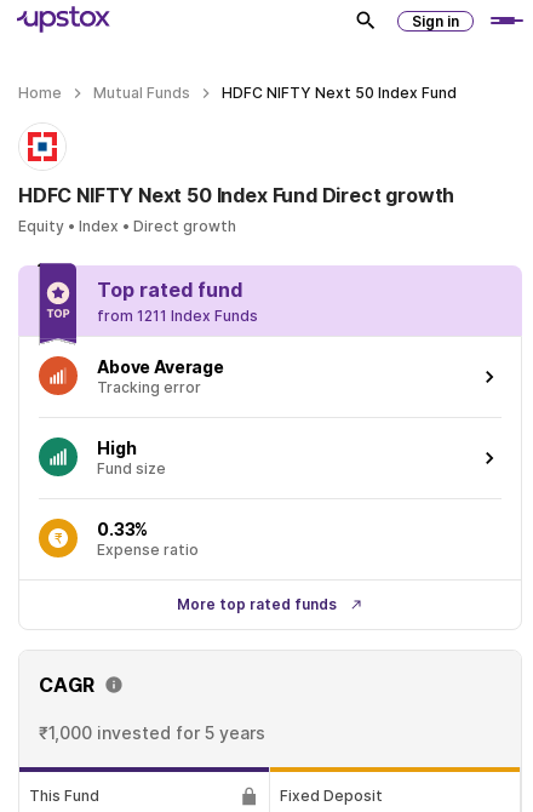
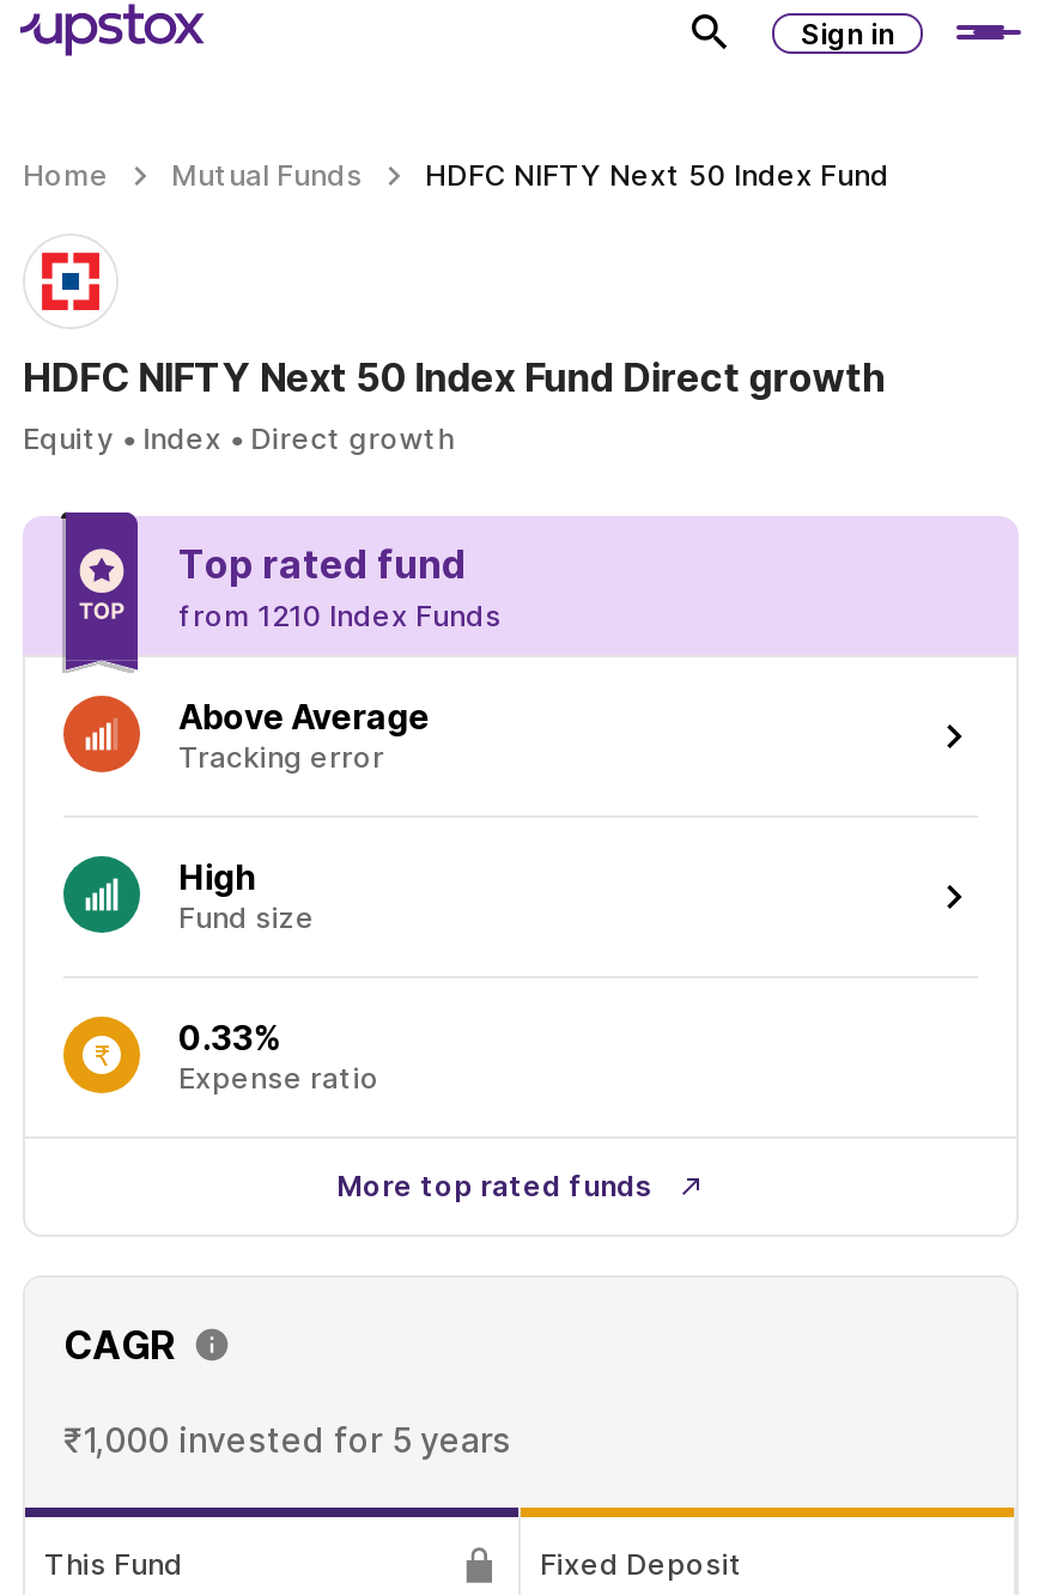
[97,307,258,325] from 1211 Index Funds -> [178,598,502,633] from 1210 Index Funds

